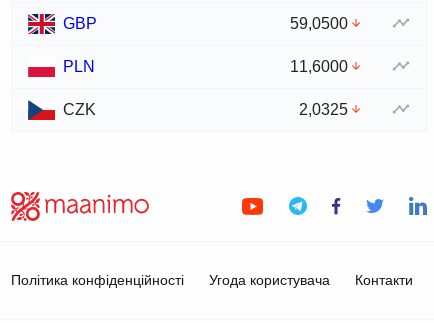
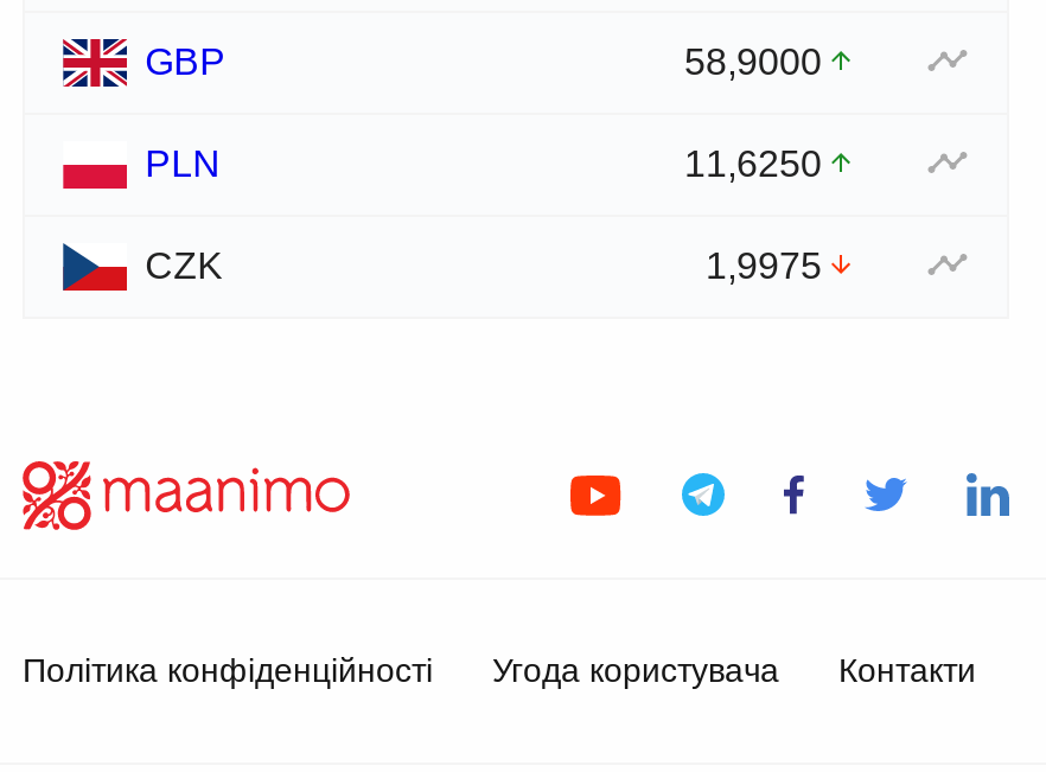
[290,15,352,32] 59,0500 -> [684,41,831,82] 58,9000
[290,58,352,75] 11,6000 -> [684,143,831,184] 11,6250
[299,101,352,118] 2,0325 -> [706,245,831,286] 1,9975

